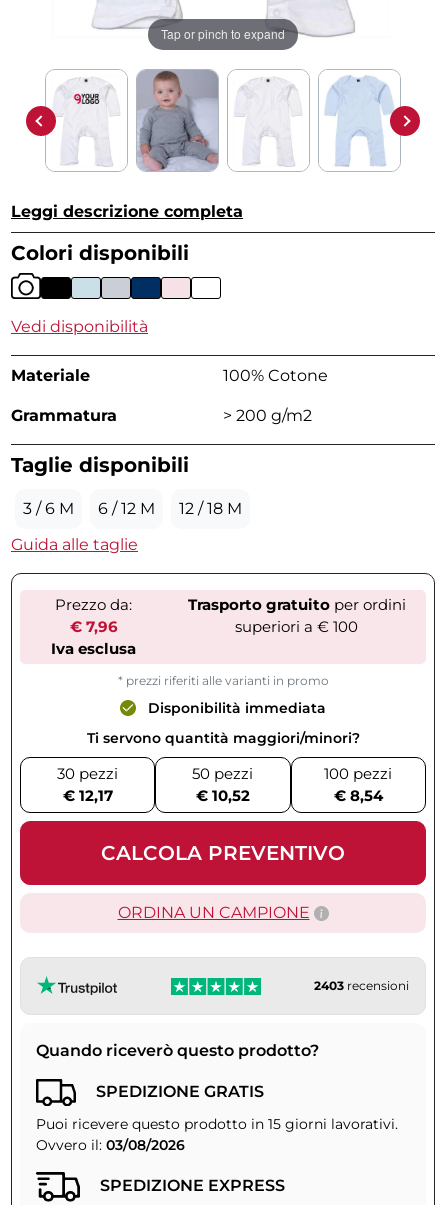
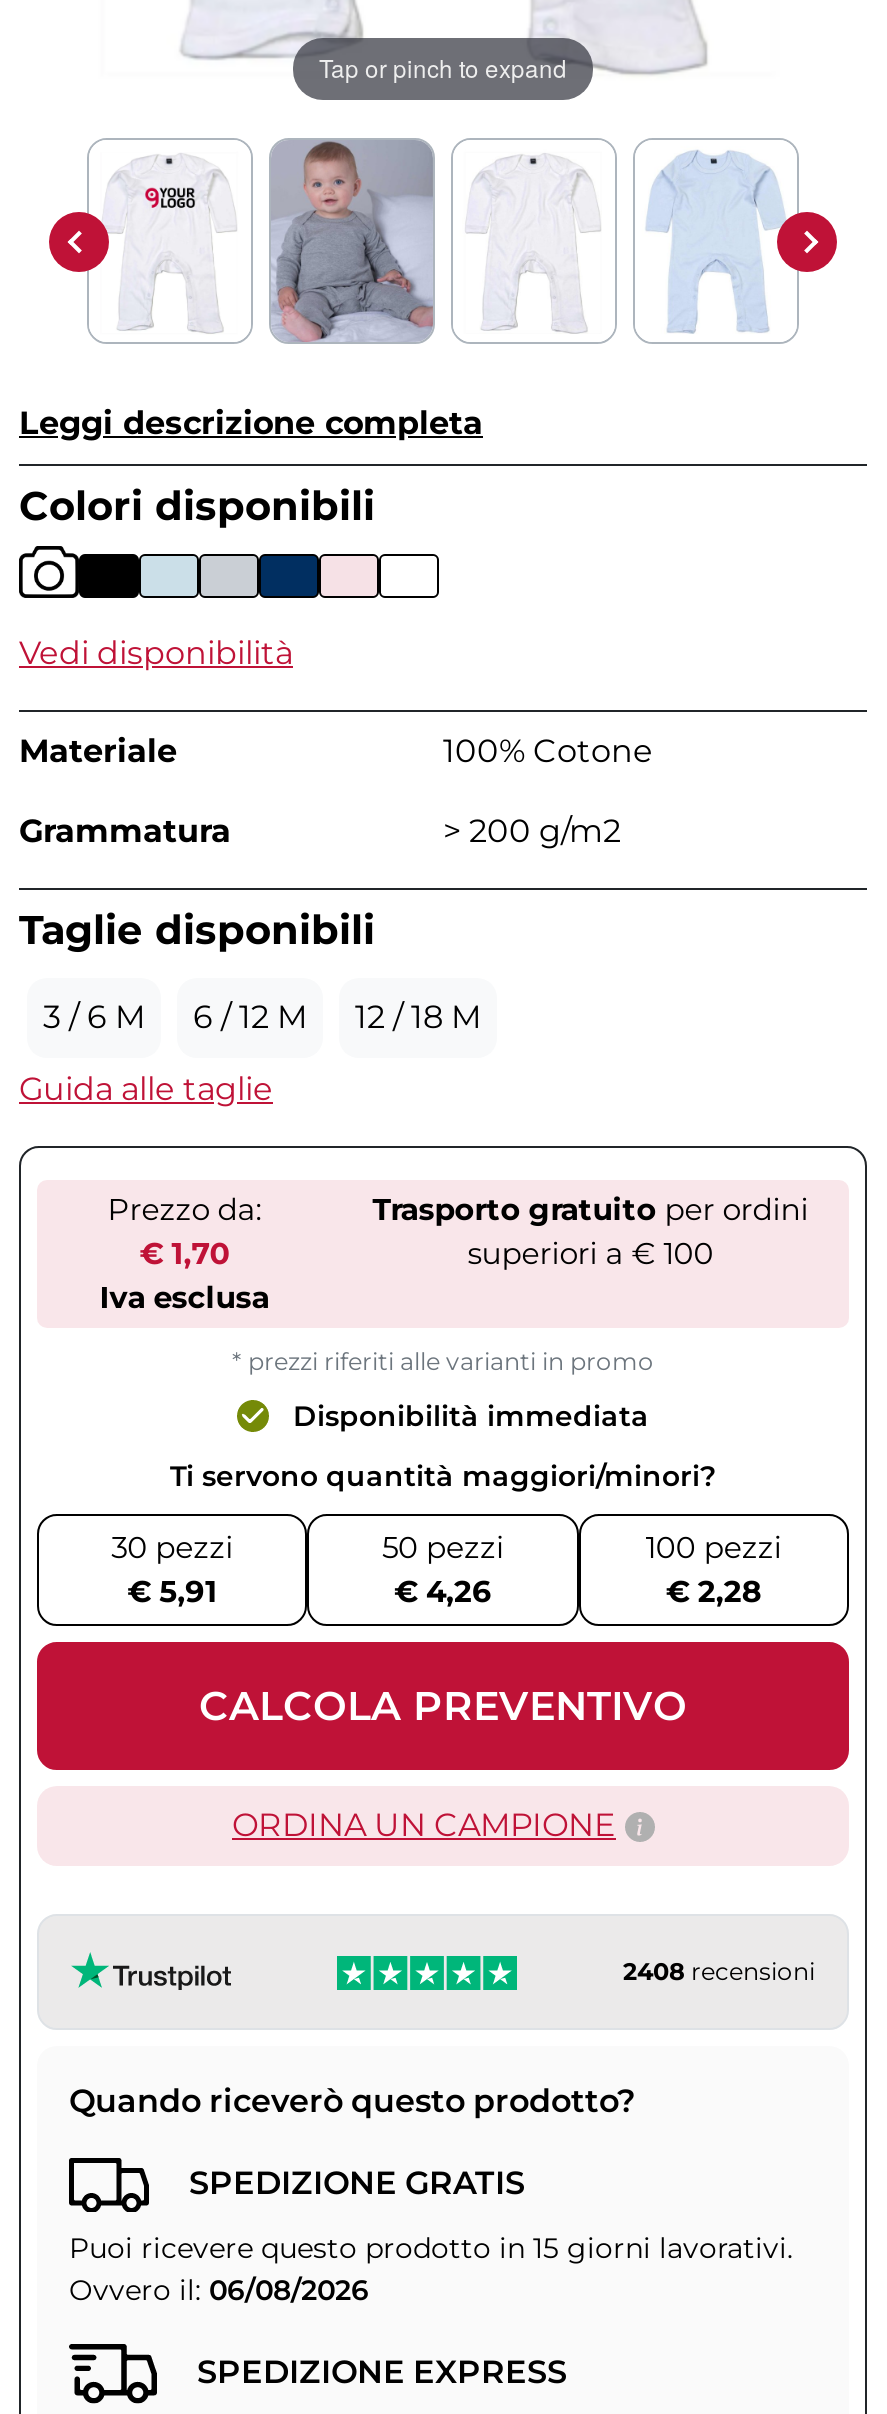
[70,617,118,636] € 7,96 -> [139,1234,229,1272] € 1,70
[63,785,113,804] € 12,17 -> [127,1571,217,1609] € 5,91
[196,785,250,804] € 10,52 -> [394,1571,492,1609] € 4,26
[334,785,383,804] € 8,54 -> [666,1571,762,1609] € 2,28
[314,977,409,992] 2403 recensioni -> [623,1955,815,1985] 2408 recensioni
[36,1136,185,1154] Ovvero il: 03/08/2026 -> [69,2272,369,2308] Ovvero il: 06/08/2026

